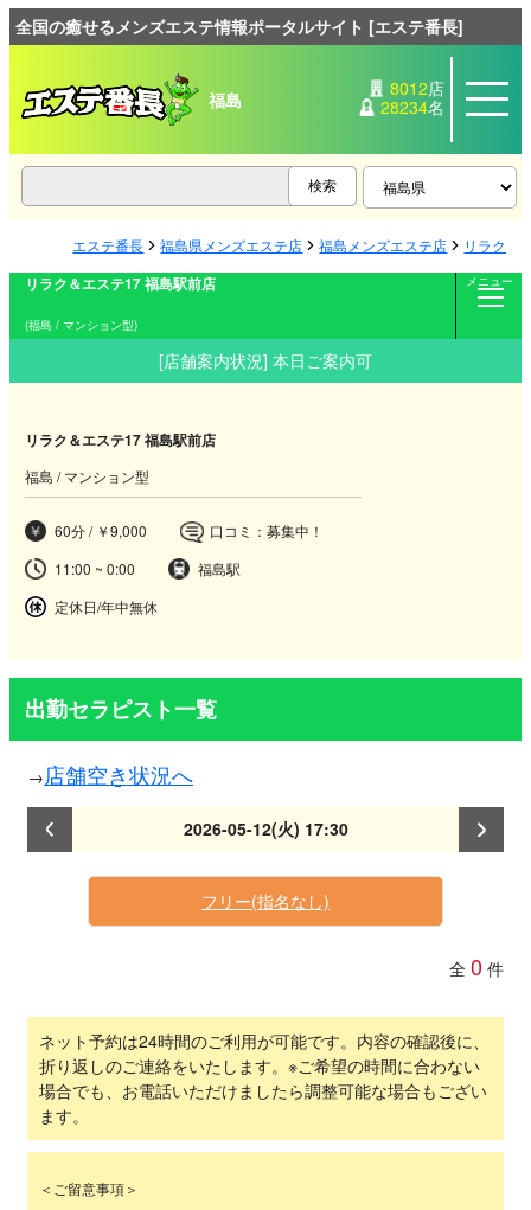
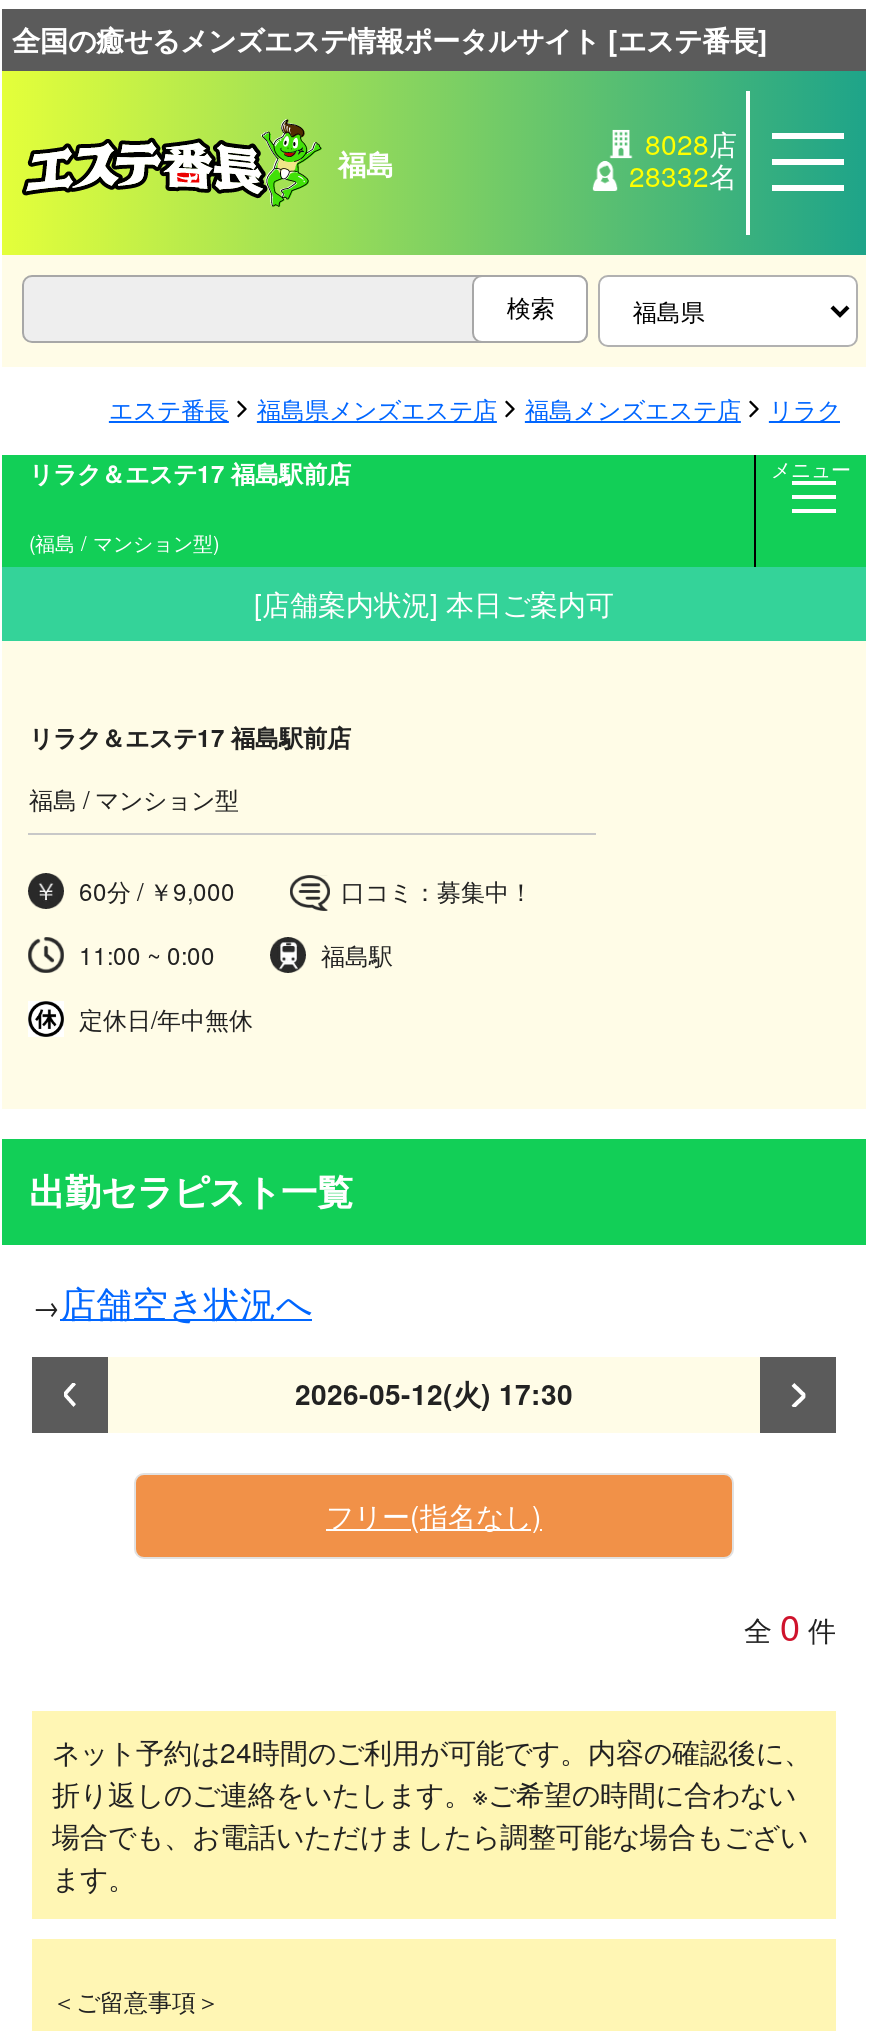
[391,76,445,100] 8012店 -> [645,123,737,163] 8028店
[381,95,445,119] 28234名 -> [629,155,737,195] 28332名

